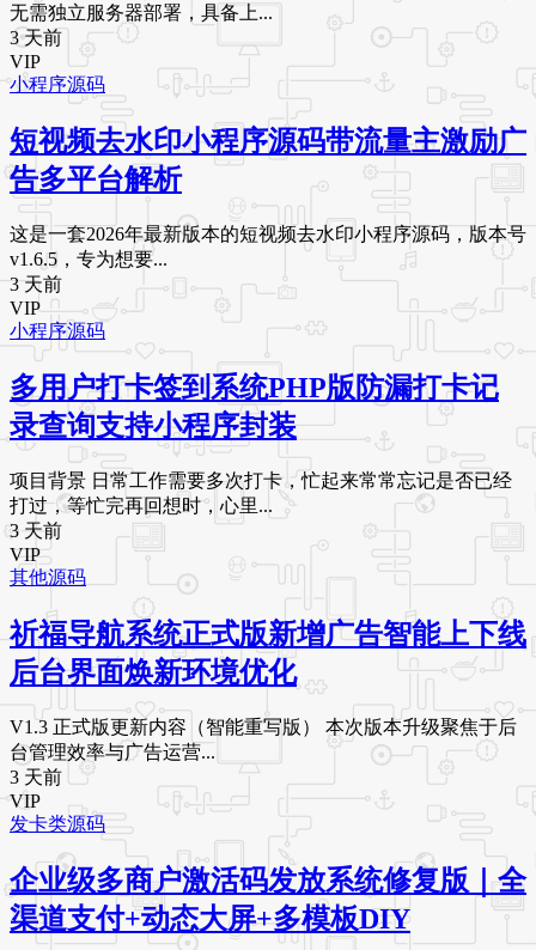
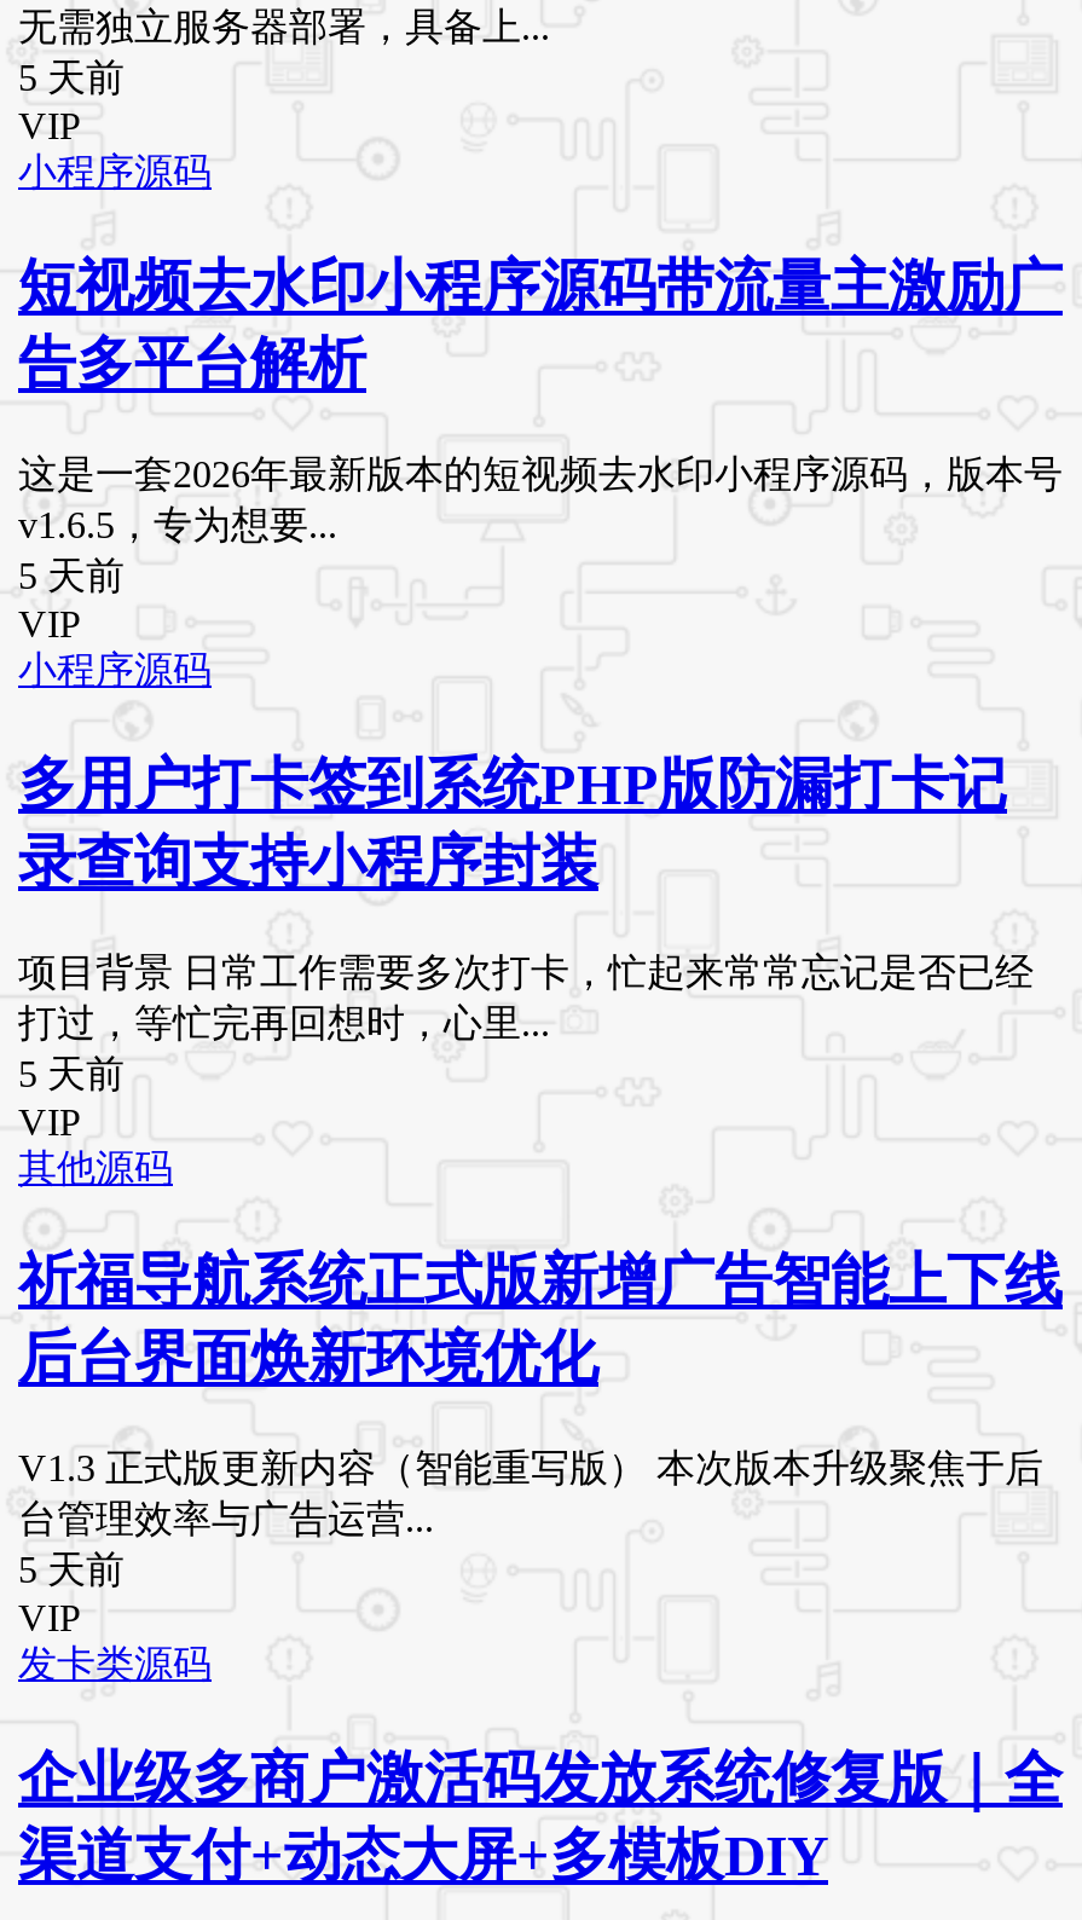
[10,28,62,48] 3 天前 -> [18,56,125,97] 5 天前
[10,274,62,294] 3 天前 -> [18,554,125,595] 5 天前
[10,520,62,541] 3 天前 -> [18,1052,125,1093] 5 天前
[10,767,62,787] 3 天前 -> [18,1549,125,1590] 5 天前

